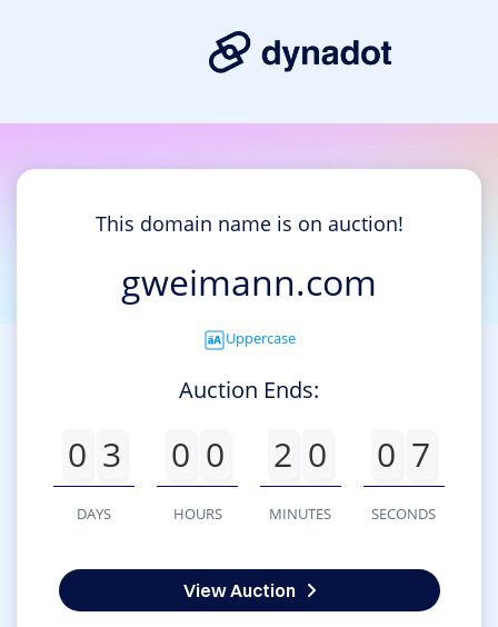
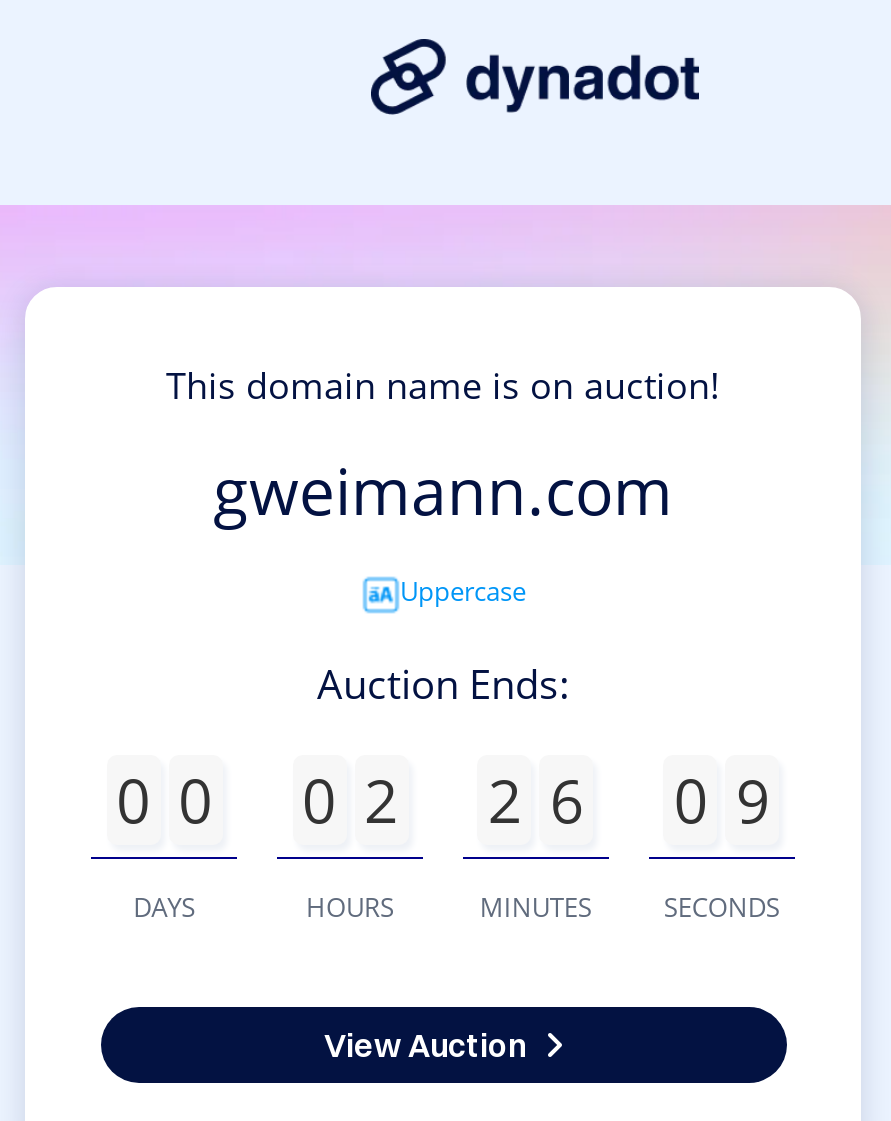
[67,431,121,477] 0 3 -> [116,759,212,841] 0 0
[171,431,224,477] 0 0 -> [302,759,398,841] 0 2
[274,431,327,477] 2 0 -> [488,759,584,841] 2 6
[377,431,431,477] 0 7 -> [674,759,770,841] 0 9

